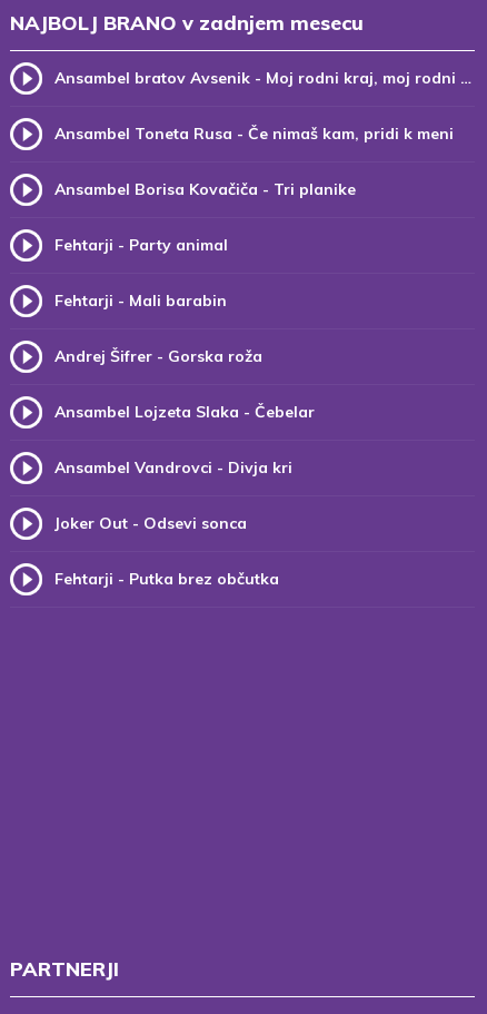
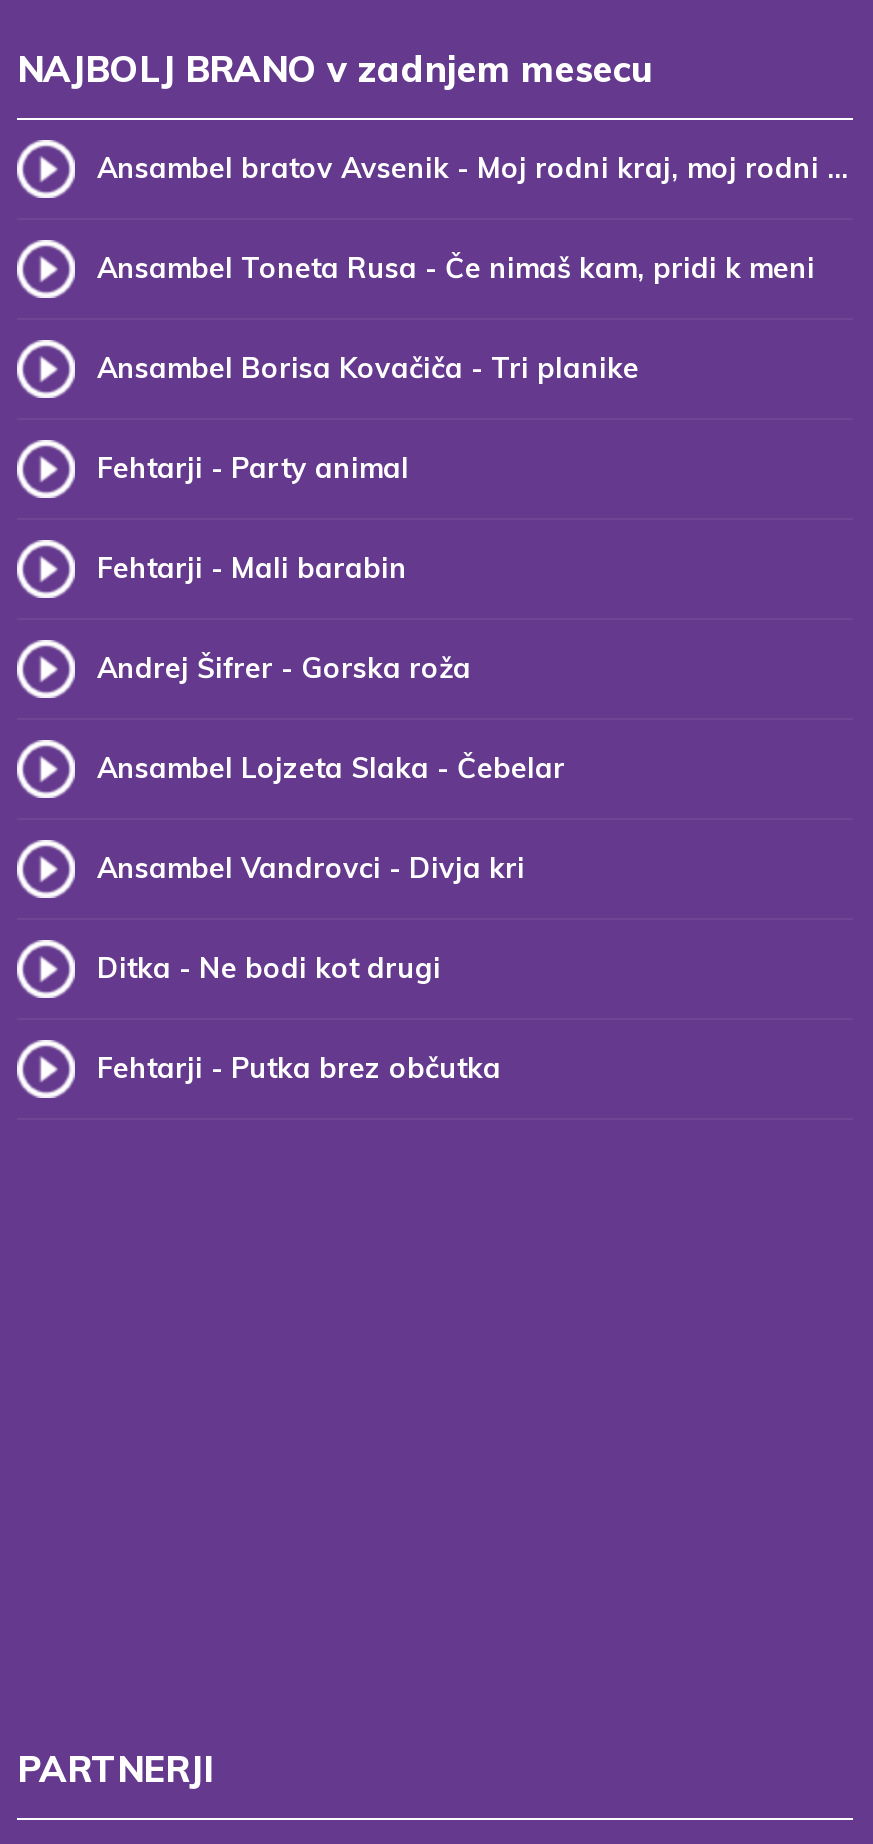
[54,513,247,533] Joker Out - Odsevi sonca -> [97,950,441,986] Ditka - Ne bodi kot drugi

